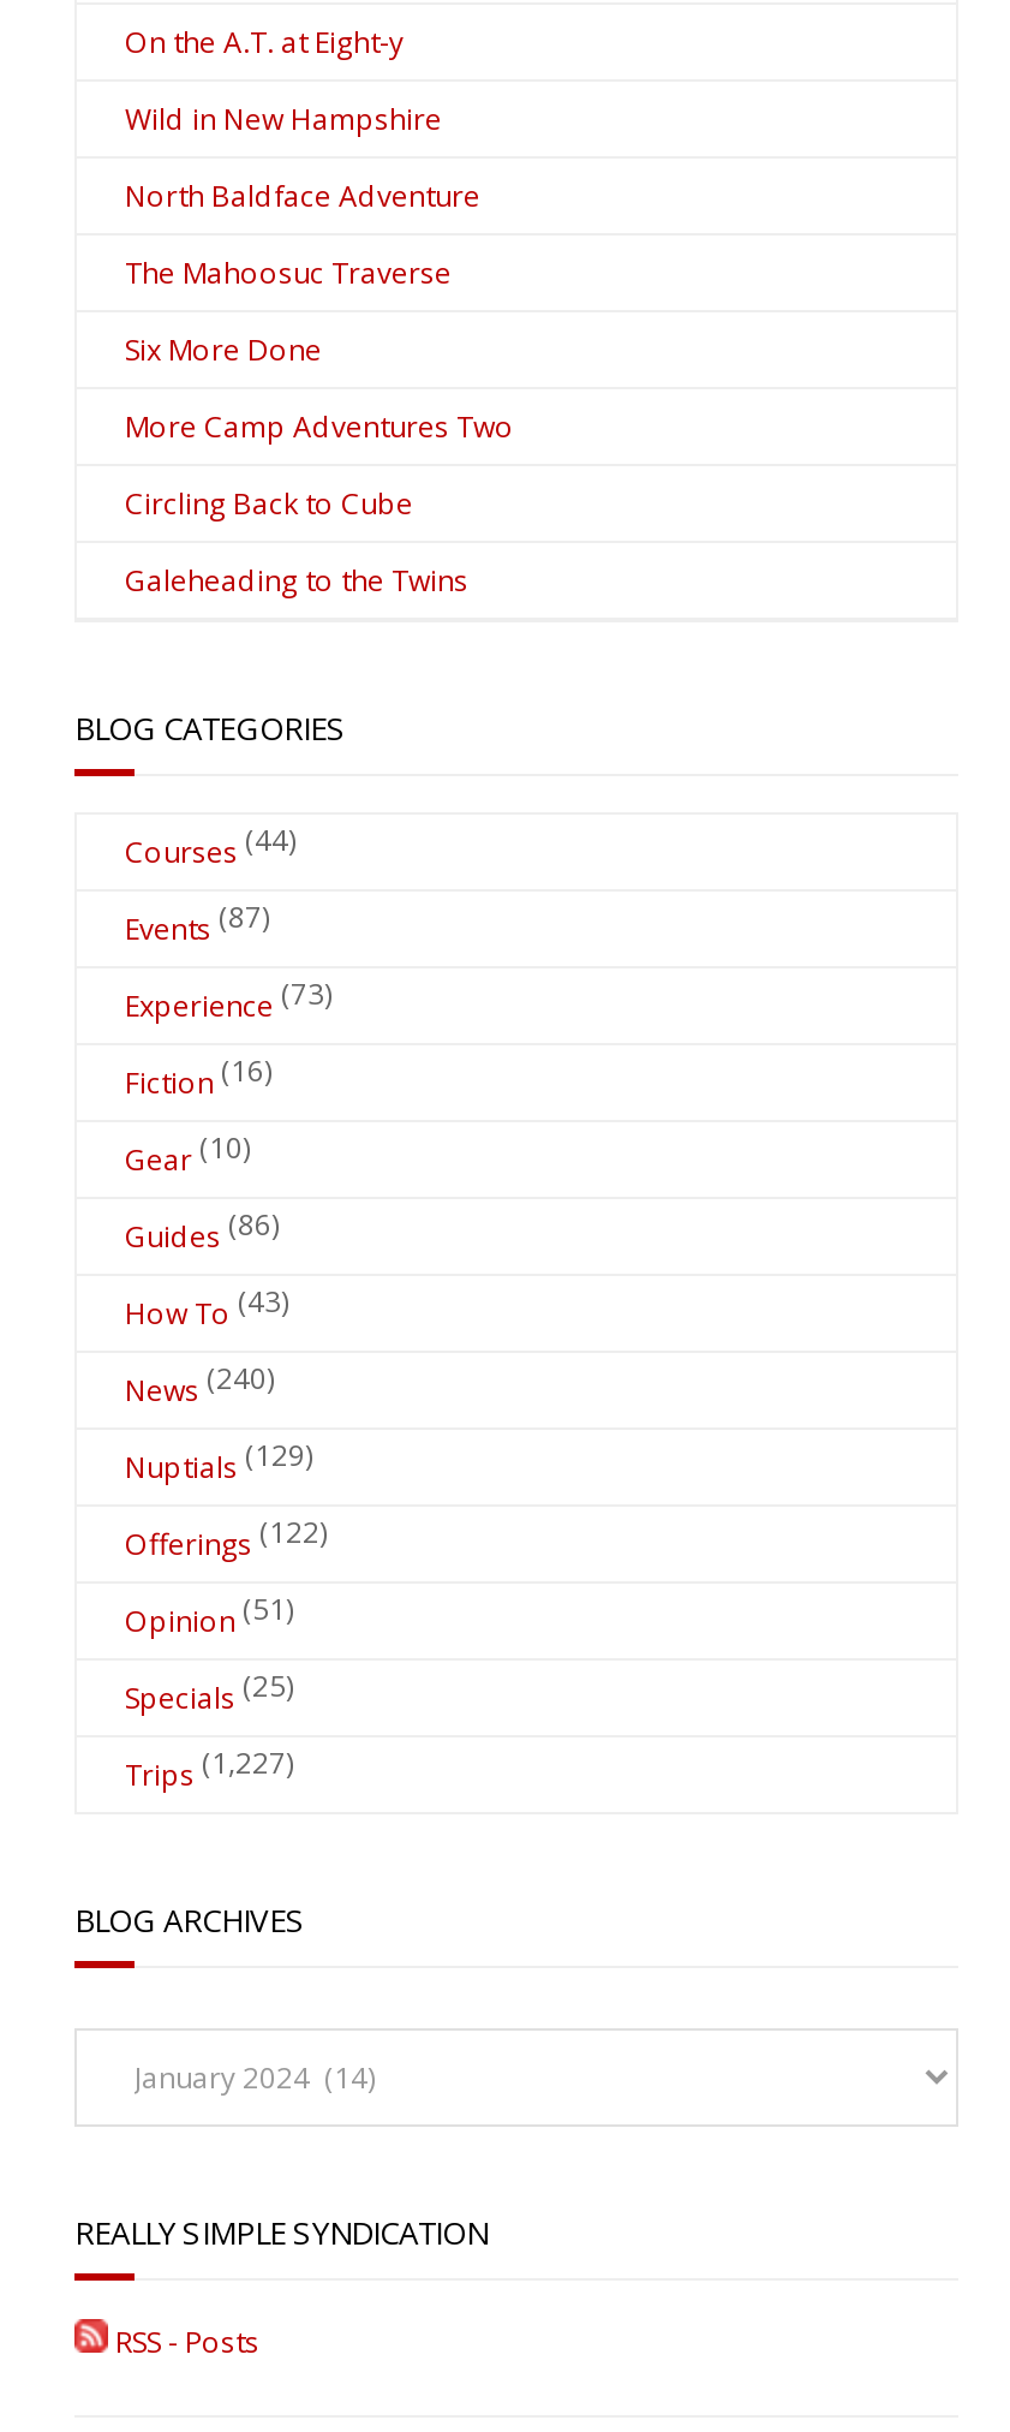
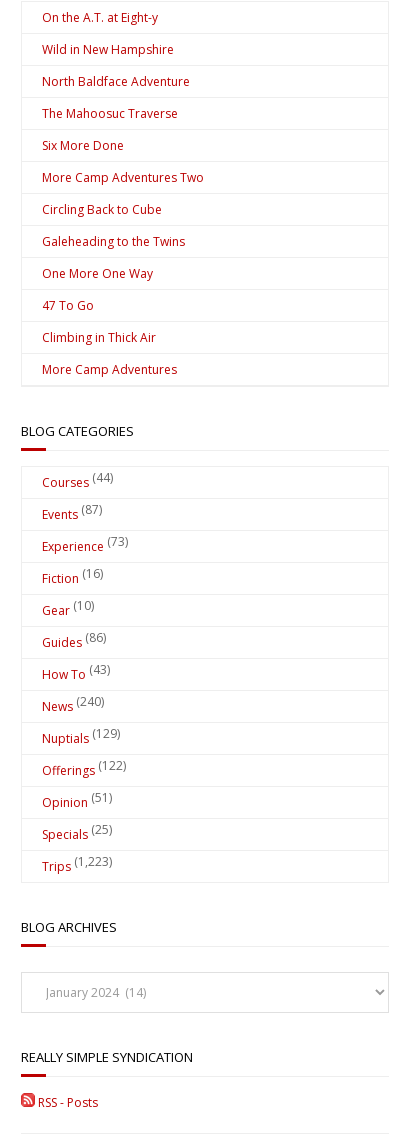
none -> [42,265,177,378] One More One Way | 47 To Go | Climbing in Thick Air | More Camp Adventures
[125,1742,293,1795] Trips (1,227) -> [42,853,112,875] Trips (1,223)

